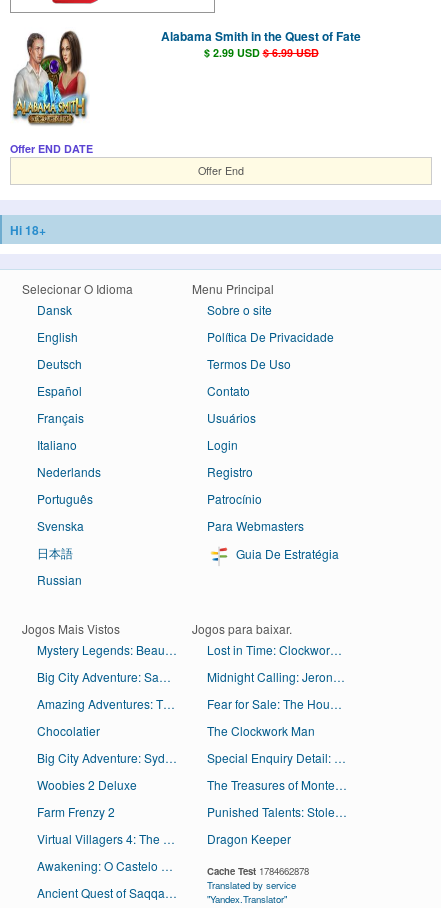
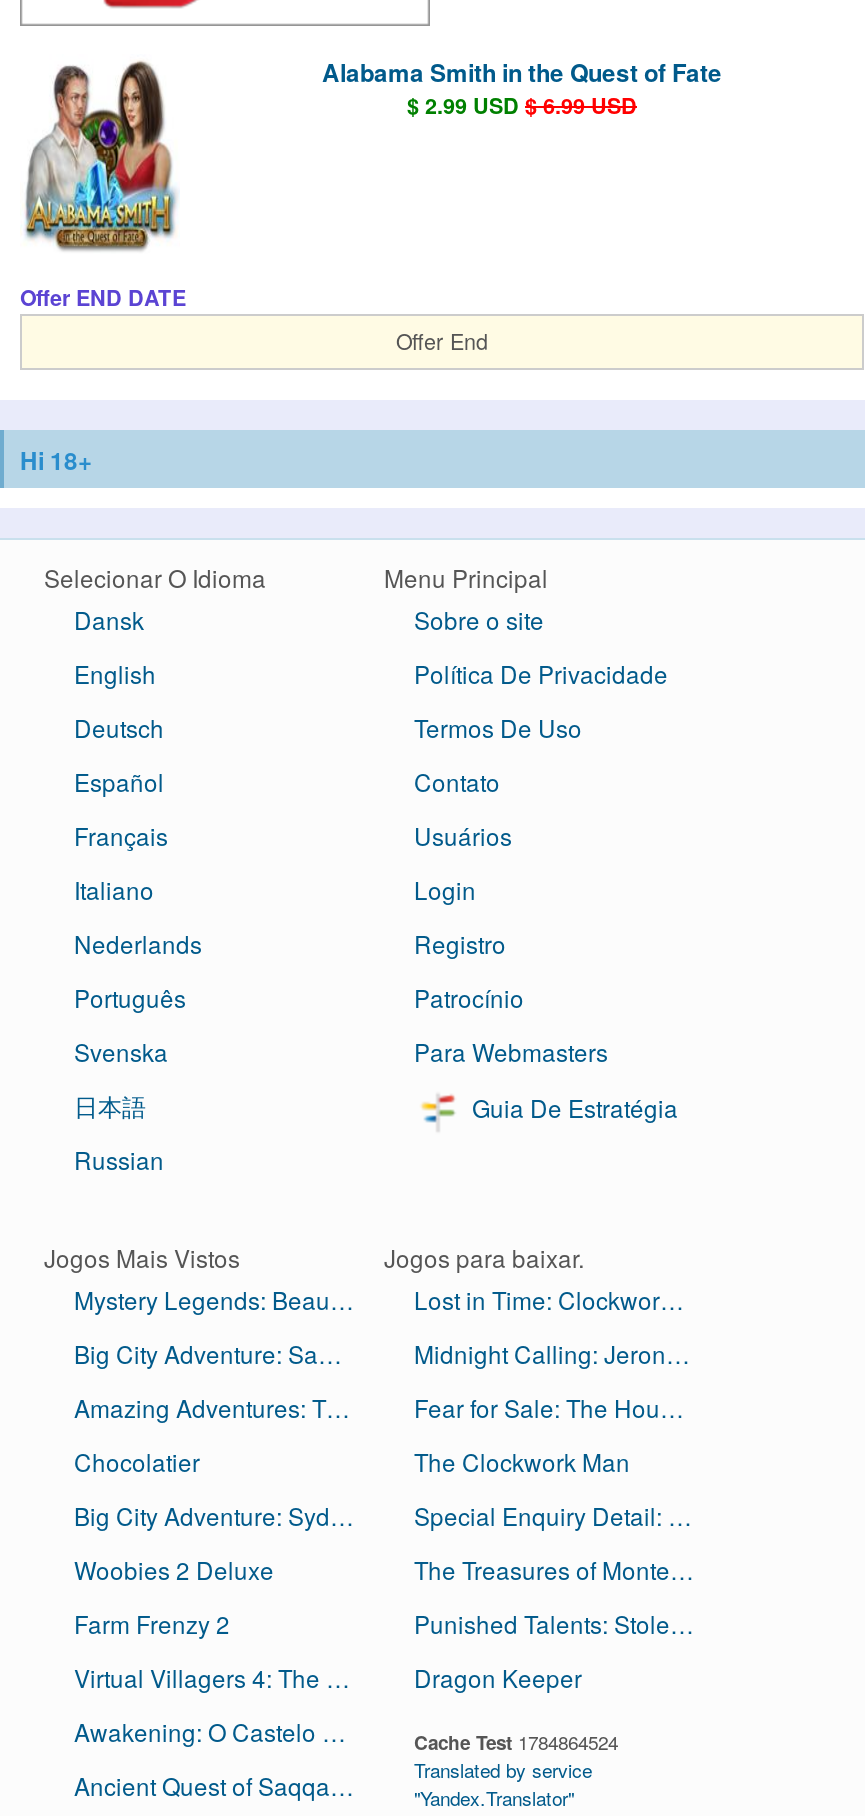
[207,863,309,877] Cache Test 1784662878 -> [414,1727,618,1755] Cache Test 1784864524

